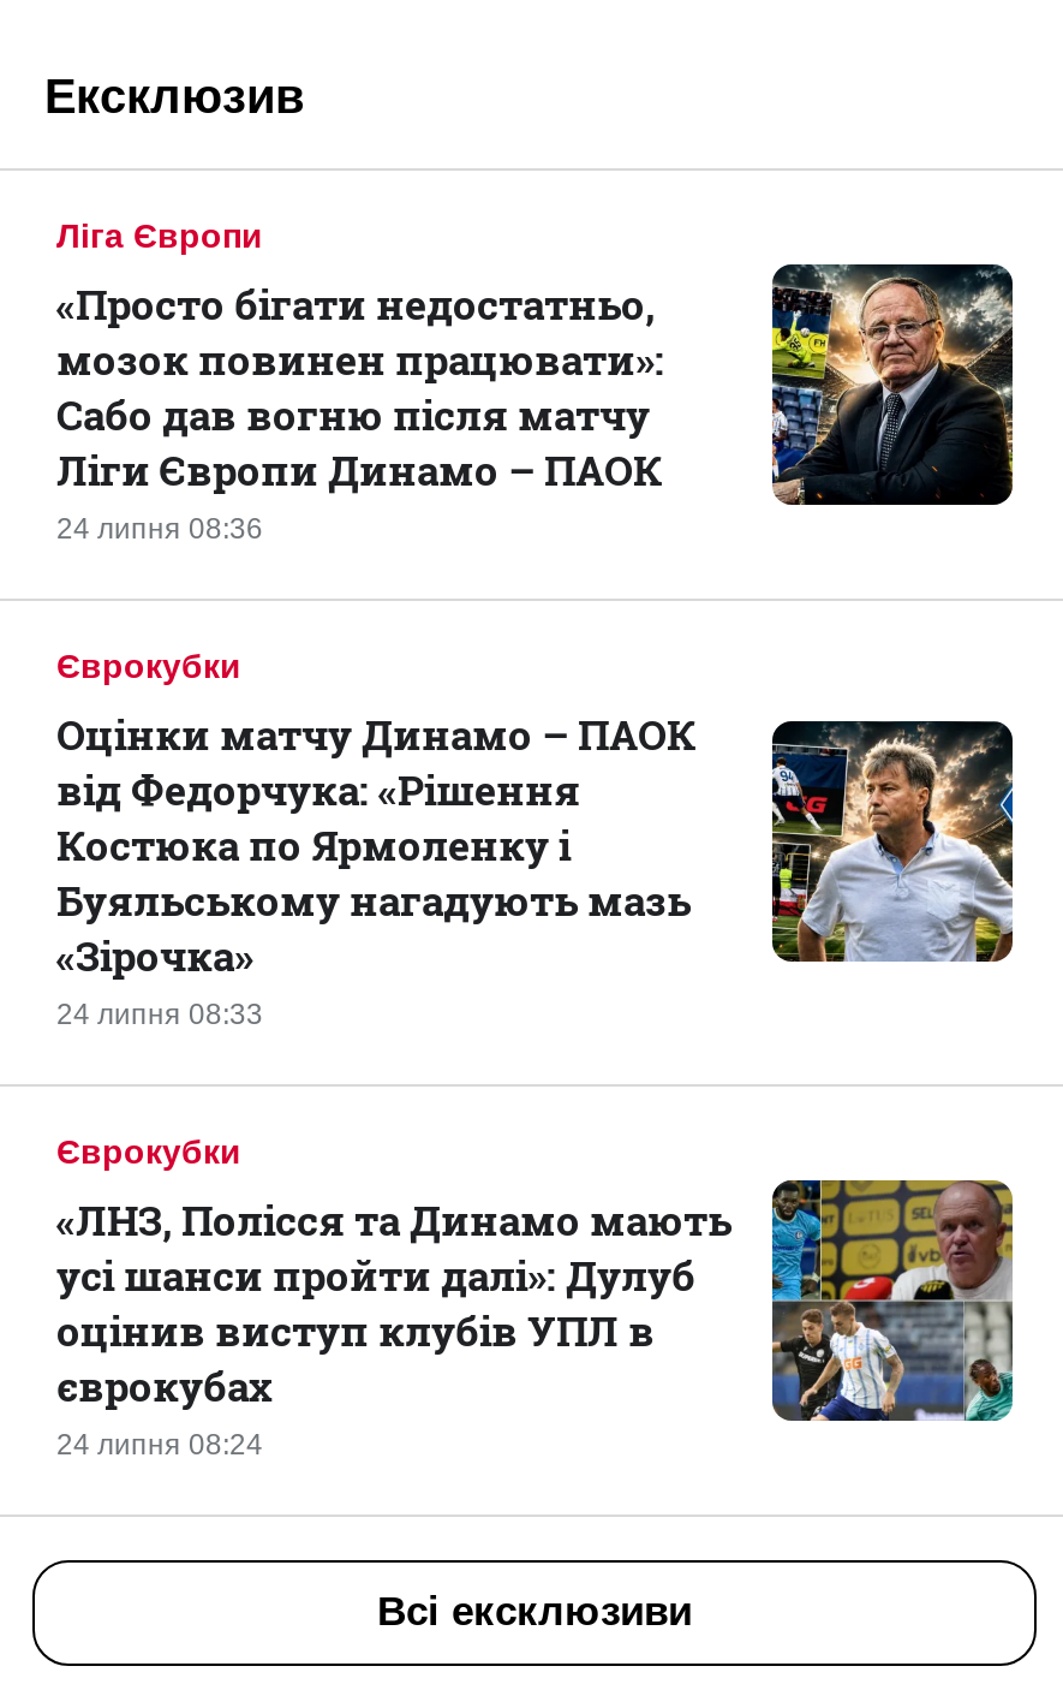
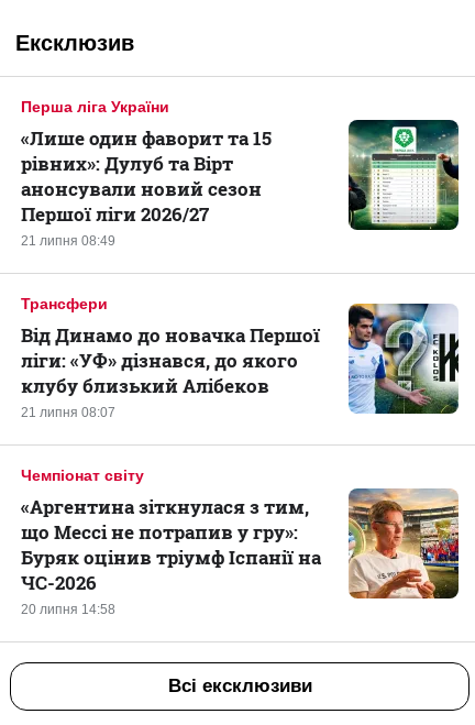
[56,216,263,255] Ліга Європи -> [21,98,169,115] Перша ліга України
[56,276,664,497] «Просто бігати недостатньо, | мозок повинен працювати»: | Сабо дав вогню після матчу | Ліги Європи Динамо – ПАОК -> [21,125,272,227] «Лише один фаворит та 15 | рівних»: Дулуб та Вірт | анонсували новий сезон | Першої ліги 2026/27
[770,262,1013,505] [image] -> [347,119,460,230] [image]
[56,512,263,545] 24 липня 08:36 -> [21,233,115,249] 21 липня 08:49
[56,646,241,685] Єврокубки -> [21,295,108,312] Трансфери
[56,707,1015,983] [image] | Оцінки матчу Динамо – ПАОК | від Федорчука: «Рішення | Костюка по Ярмоленку і | Буяльському нагадують мазь | «Зірочка» -> [21,303,460,415] [image] | Від Динамо до новачка Першої | ліги: «УФ» дізнався, до якого | клубу близький Алібеков
[56,997,263,1031] 24 липня 08:33 -> [21,405,115,420] 21 липня 08:07
[56,1132,241,1170] Єврокубки -> [21,466,144,484] Чемпіонат світу
[56,1178,1015,1423] [image] | «ЛНЗ, Полісся та Динамо мають | усі шанси пройти далі»: Дулуб | оцінив виступ клубів УПЛ в | єврокубах -> [21,487,459,600] [image] | «Аргентина зіткнулася з тим, | що Мессі не потрапив у гру»: | Буряк оцінив тріумф Іспанії на | ЧС-2026
[56,1428,263,1461] 24 липня 08:24 -> [21,602,115,617] 20 липня 14:58

